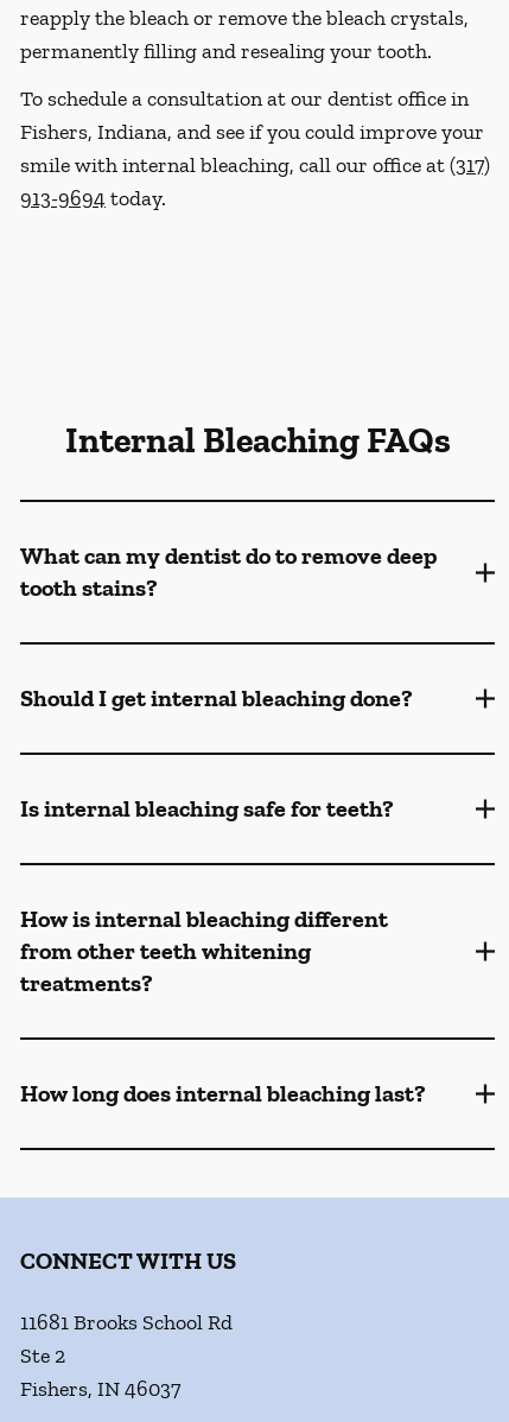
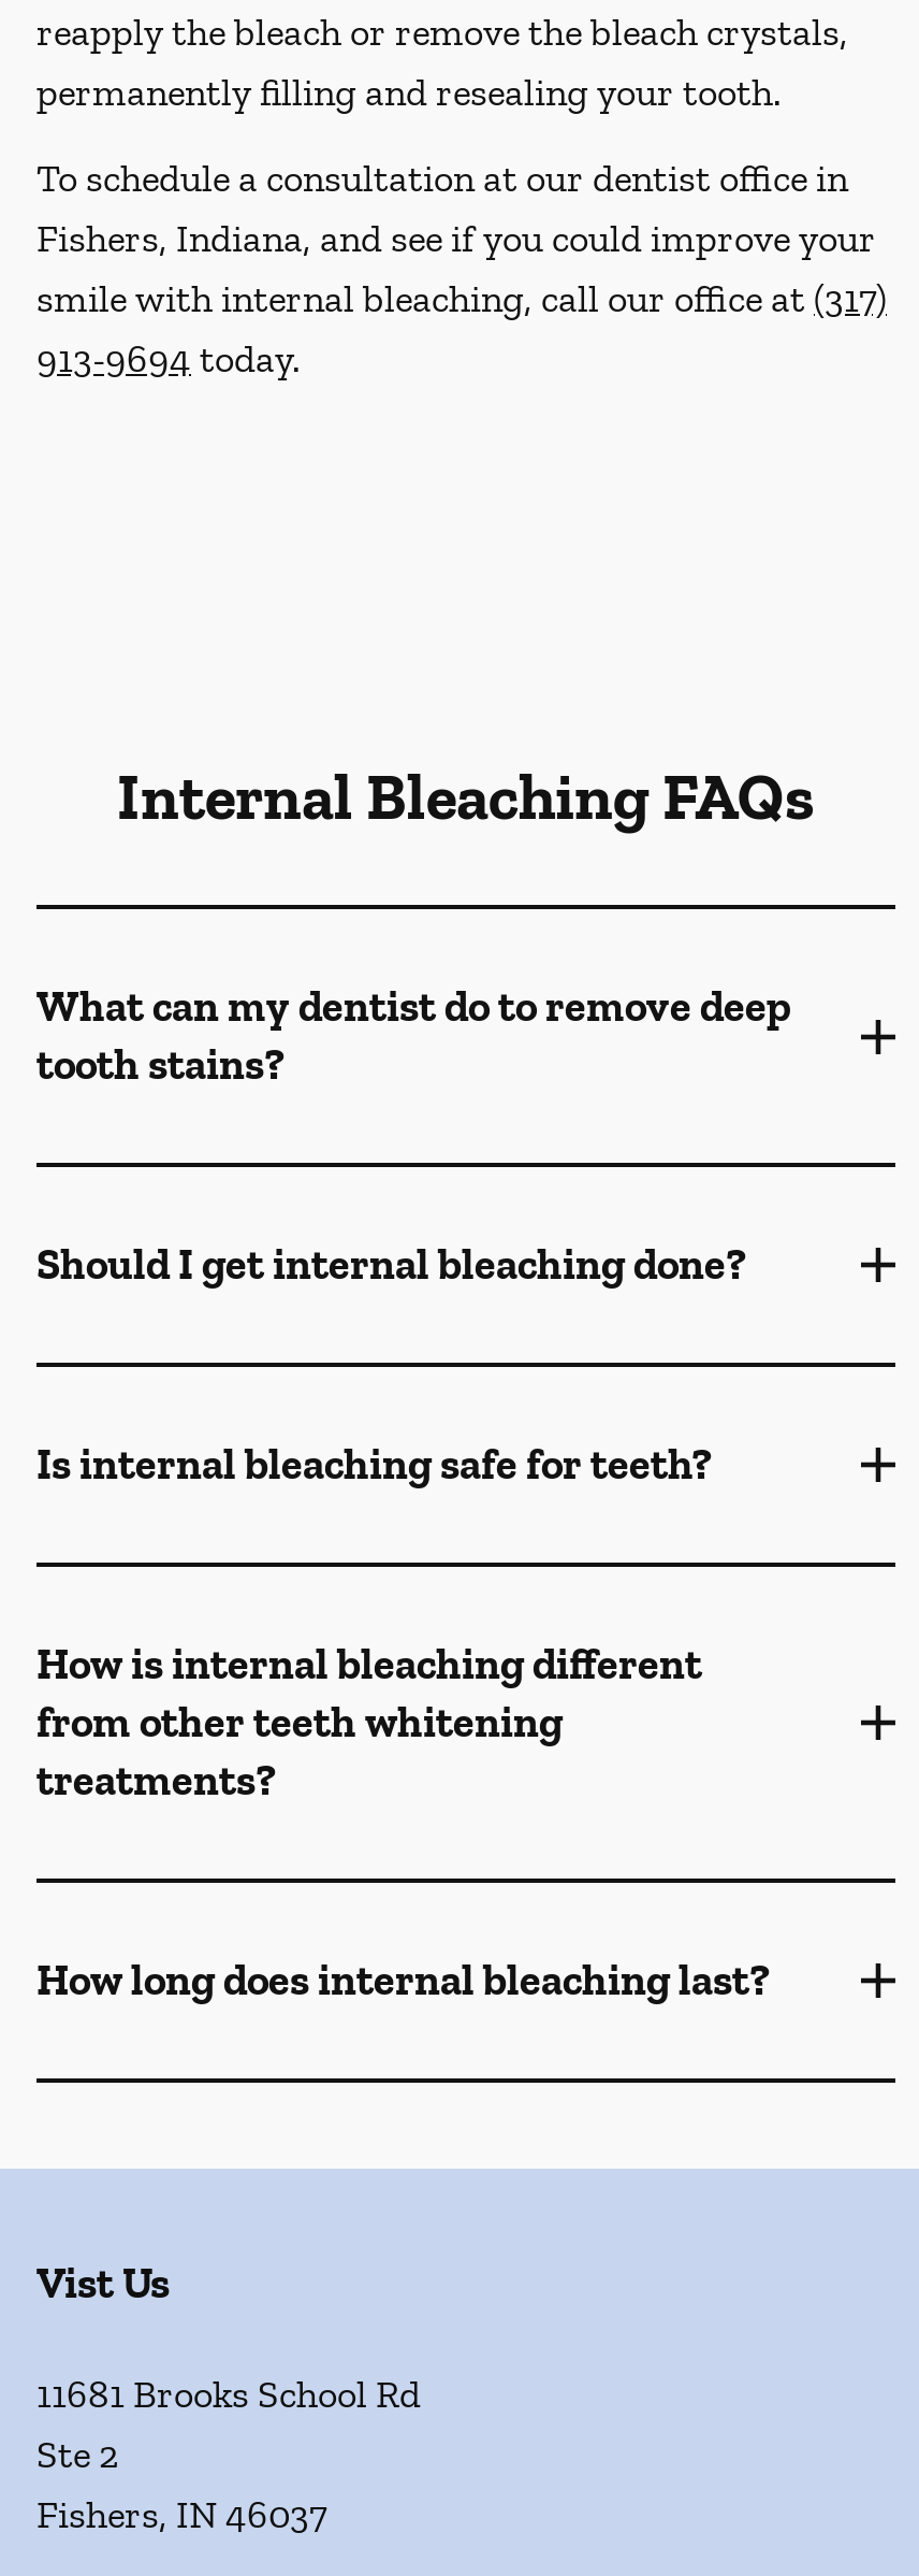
[20,1246,236,1275] CONNECT WITH US -> [37,2257,170,2308] Vist Us

